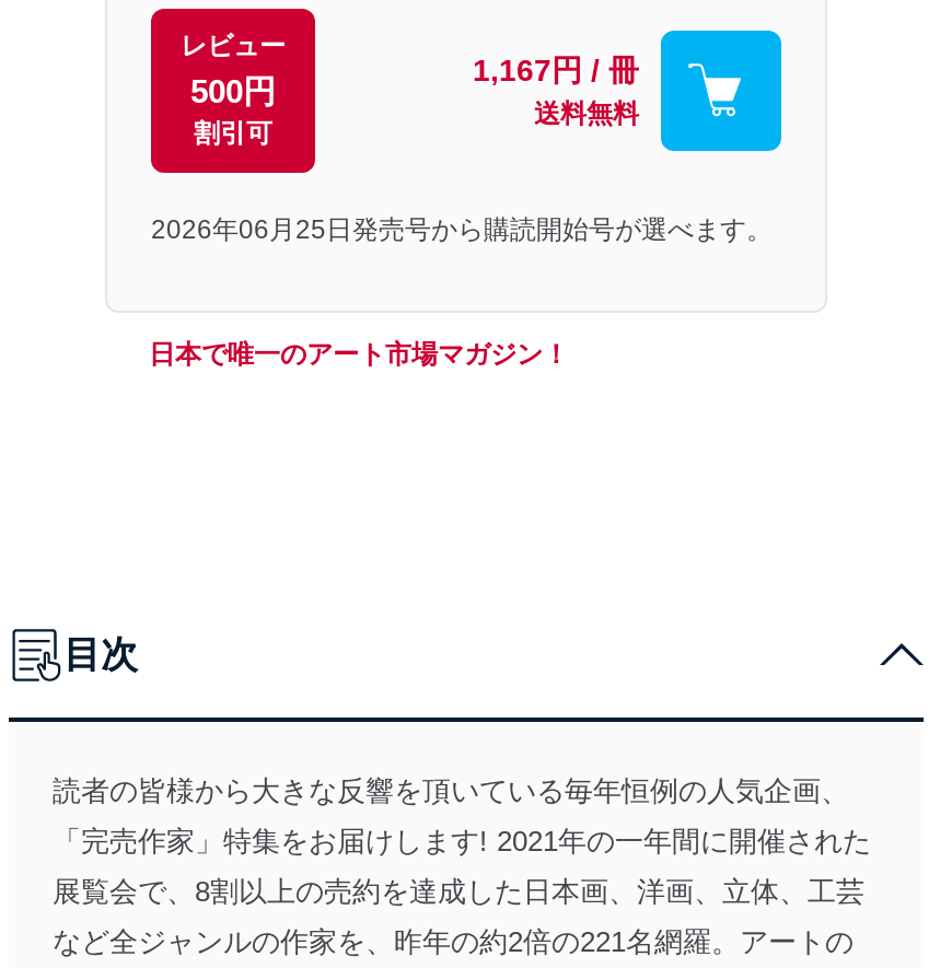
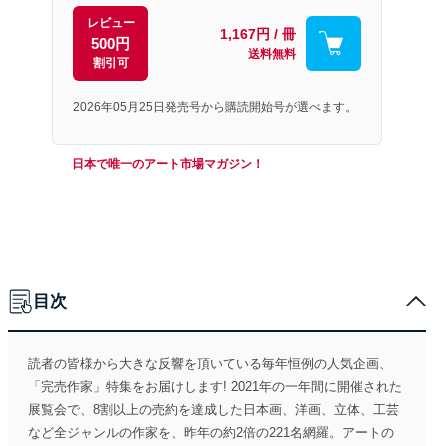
[151,214,773,245] 2026年06月25日発売号から購読開始号が選べます。 -> [73,100,357,114] 2026年05月25日発売号から購読開始号が選べます。

